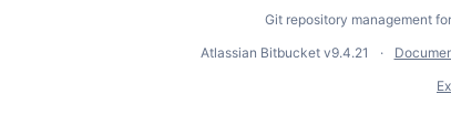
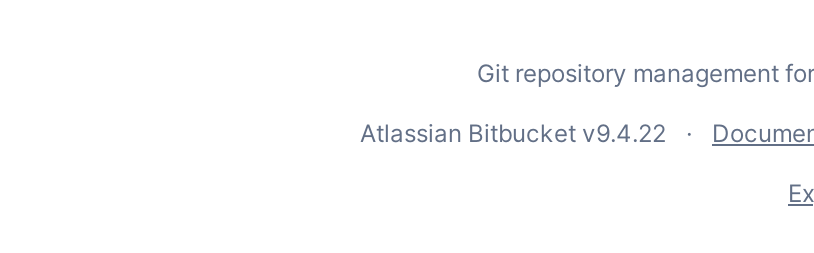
[200,44,368,61] Atlassian Bitbucket v9.4.21 -> [360,118,666,148] Atlassian Bitbucket v9.4.22

